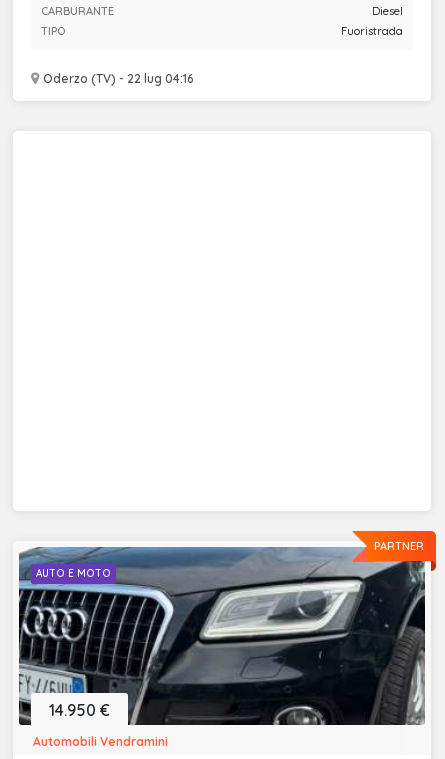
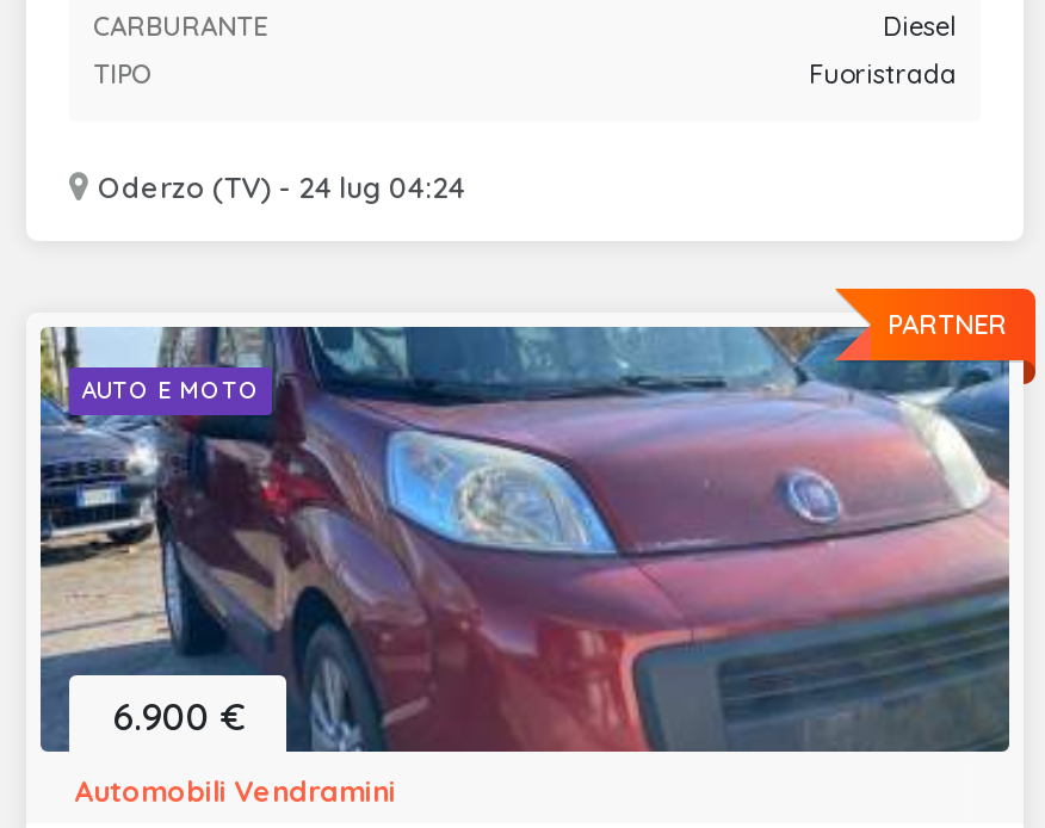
[40,71,194,86] Oderzo (TV) - 22 lug 04:16 -> [91,169,465,205] Oderzo (TV) - 24 lug 04:24
[18,547,426,726] [image] | 14.950 € -> [38,325,1012,754] [image] | 6.900 €

